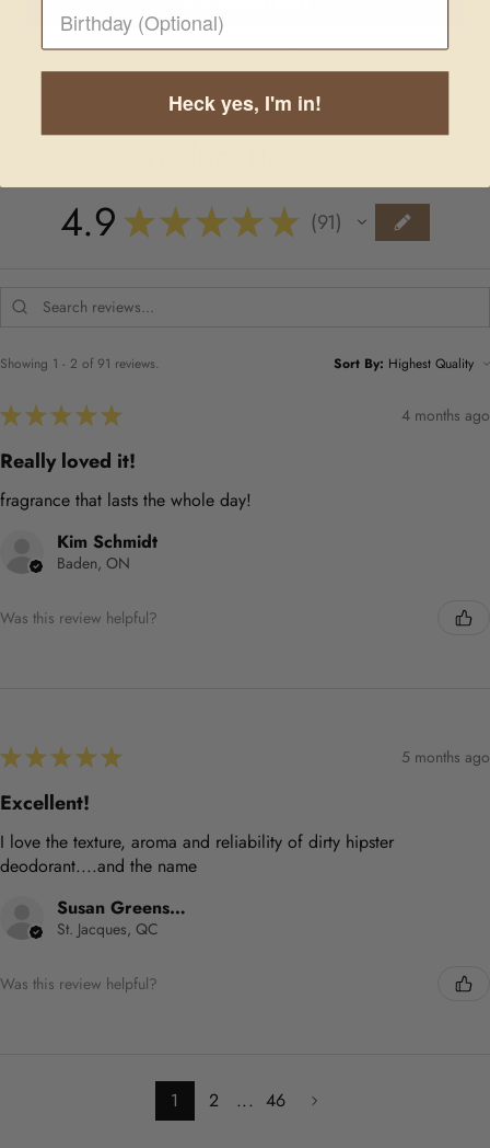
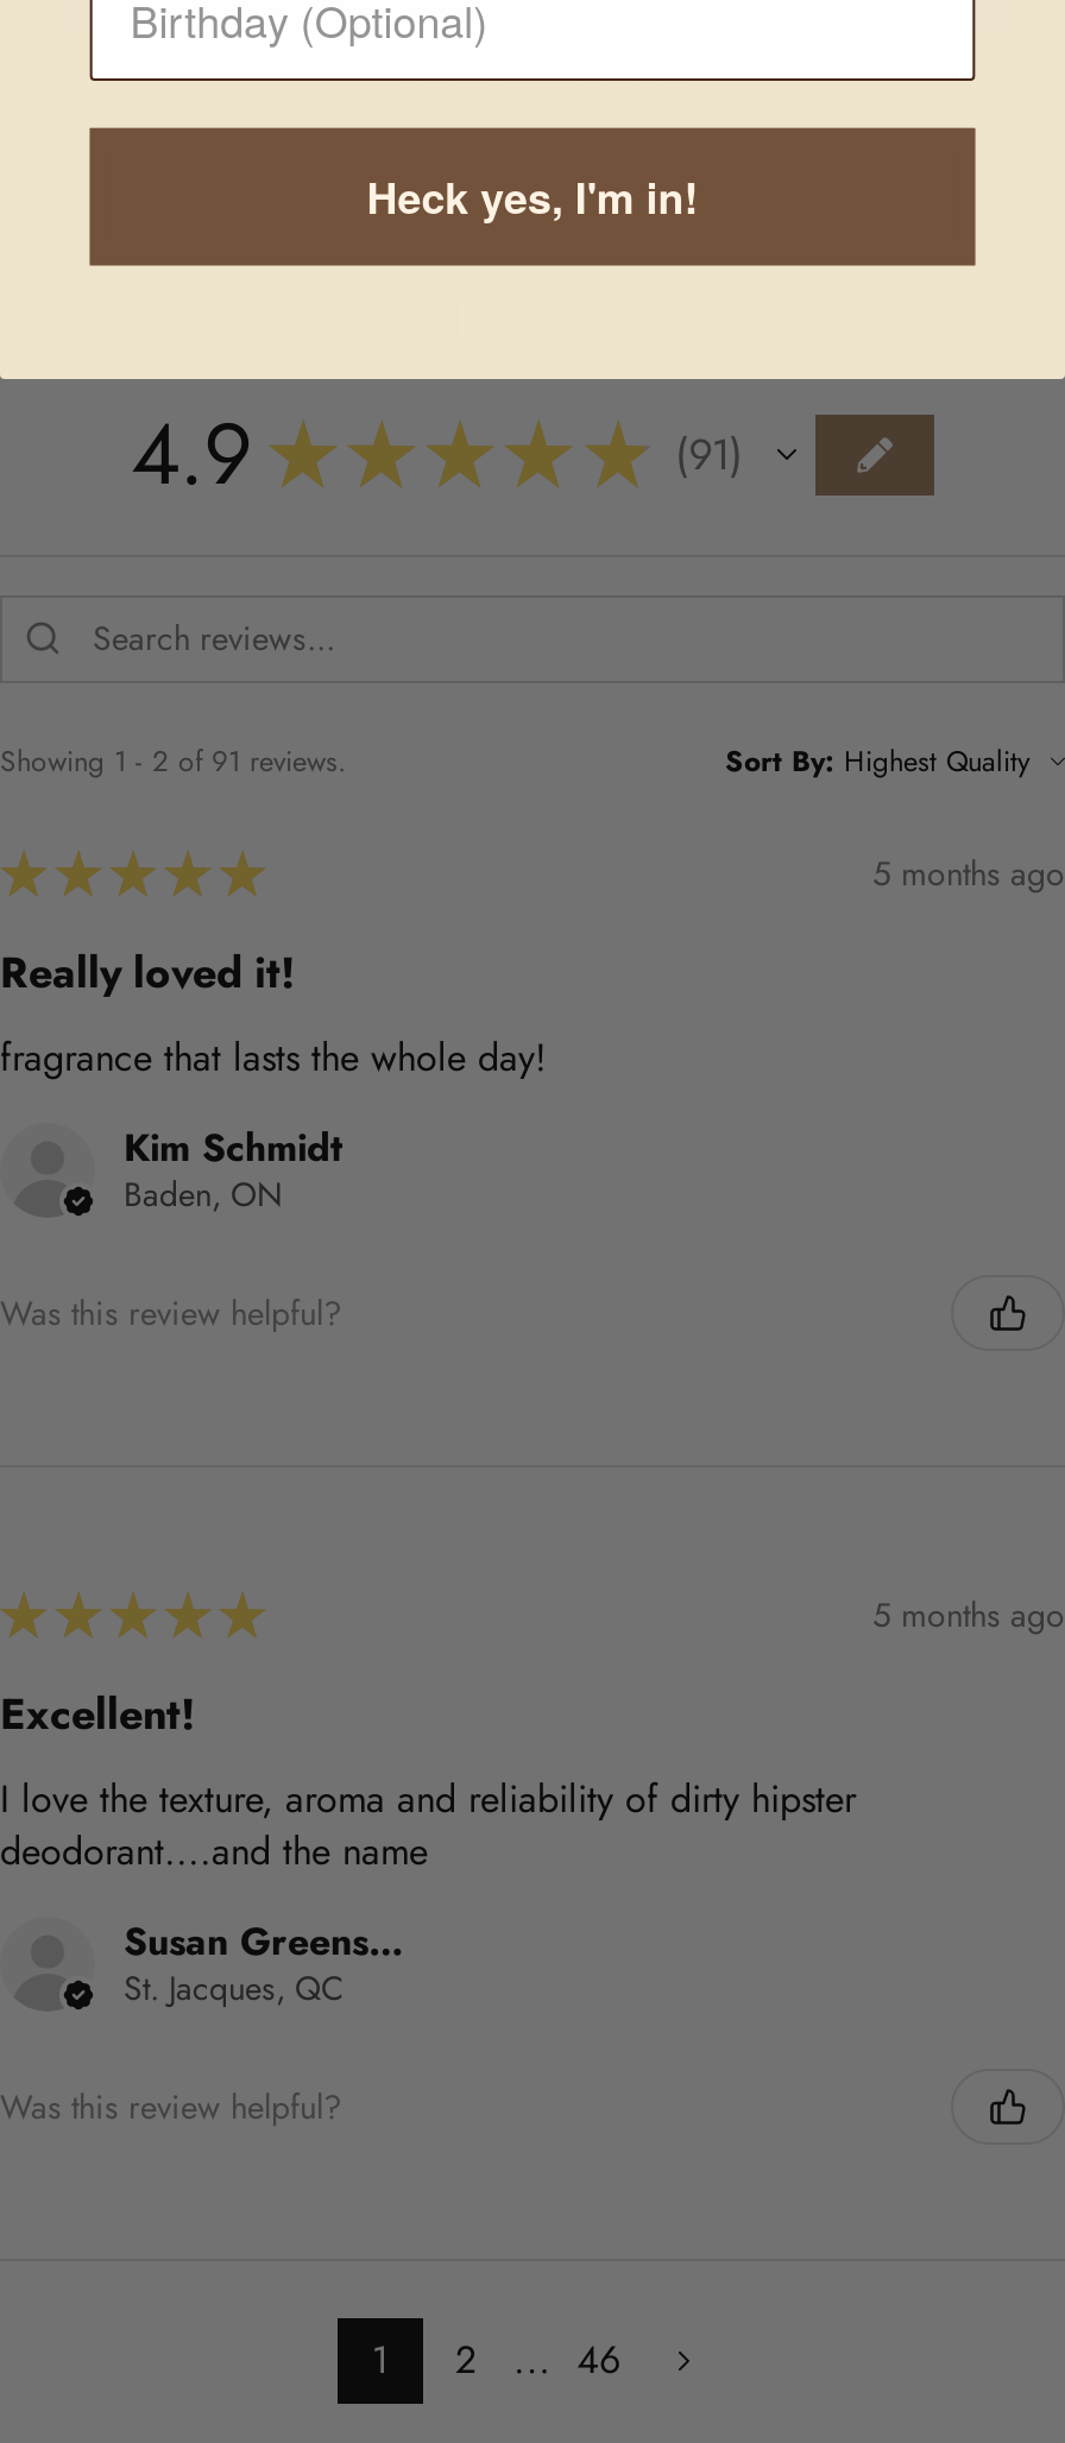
[401,404,490,426] 4 months ago -> [872,849,1065,896] 5 months ago

